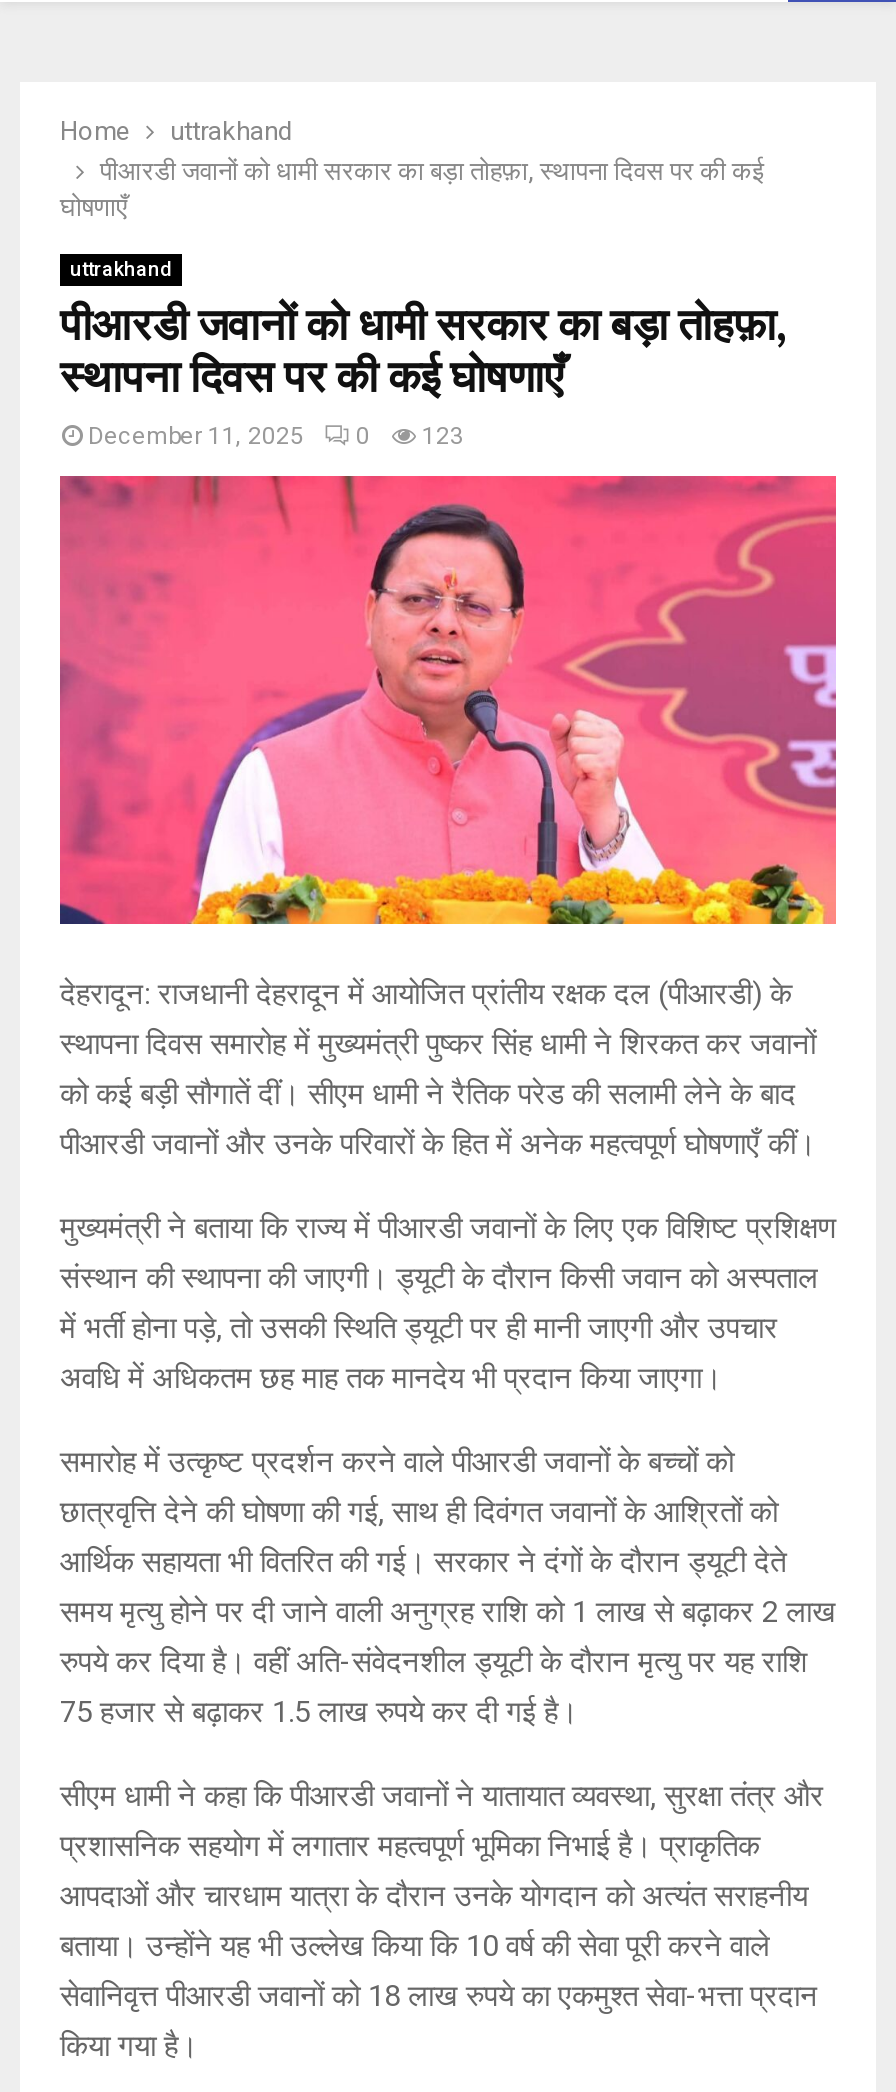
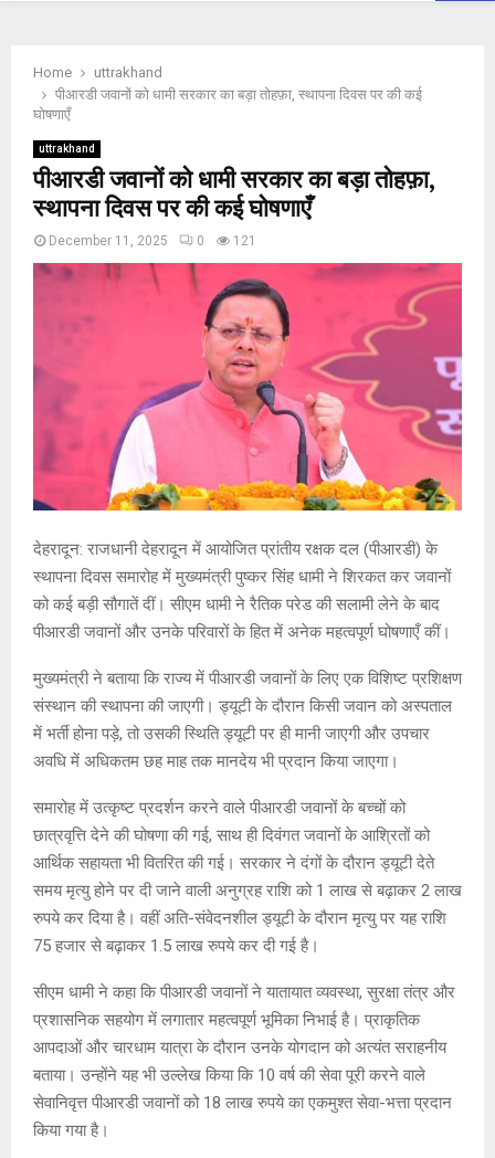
[88,422,464,450] December 11, 2025 0 123 -> [49,233,256,249] December 11, 2025 0 121

